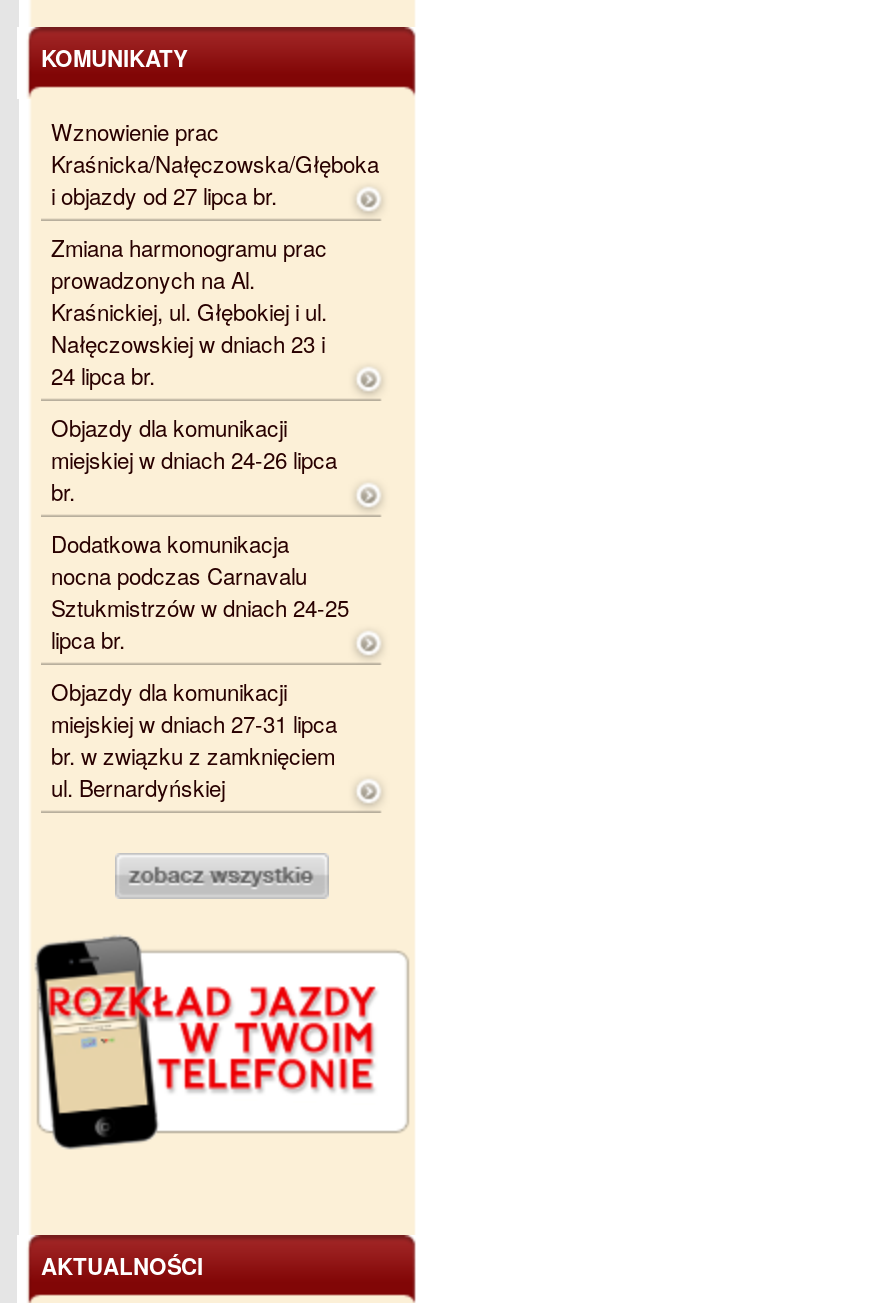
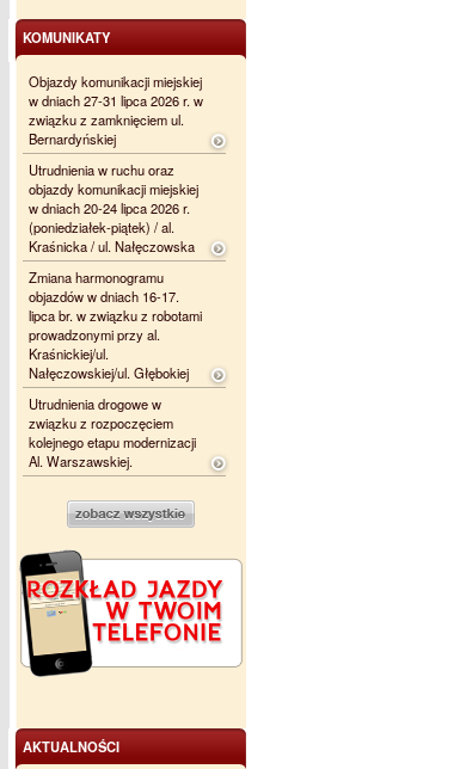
[51,115,379,803] Wznowienie prac | Kraśnicka/Nałęczowska/Głęboka | i objazdy od 27 lipca br. | Zmiana harmonogramu prac | prowadzonych na Al. | Kraśnickiej, ul. Głębokiej i ul. | Nałęczowskiej w dniach 23 i | 24 lipca br. | Objazdy dla komunikacji | miejskiej w dniach 24-26 lipca | br. | Dodatkowa komunikacja | nocna podczas Carnavalu | Sztukmistrzów w dniach 24-25 | lipca br. | Objazdy dla komunikacji | miejskiej w dniach 27-31 lipca | br. w związku z zamknięciem | ul. Bernardyńskiej -> [29,72,203,470] Objazdy komunikacji miejskiej | w dniach 27-31 lipca 2026 r. w | związku z zamknięciem ul. | Bernardyńskiej | Utrudnienia w ruchu oraz | objazdy komunikacji miejskiej | w dniach 20-24 lipca 2026 r. | (poniedziałek-piątek) / al. | Kraśnicka / ul. Nałęczowska | Zmiana harmonogramu | objazdów w dniach 16-17. | lipca br. w związku z robotami | prowadzonymi przy al. | Kraśnickiej/ul. | Nałęczowskiej/ul. Głębokiej | Utrudnienia drogowe w | związku z rozpoczęciem | kolejnego etapu modernizacji | Al. Warszawskiej.

